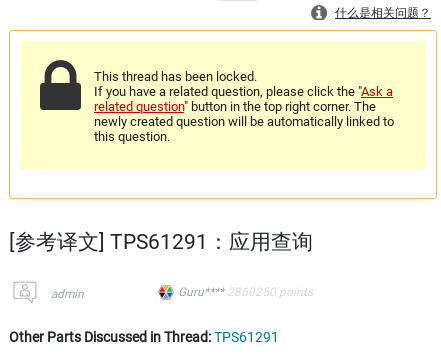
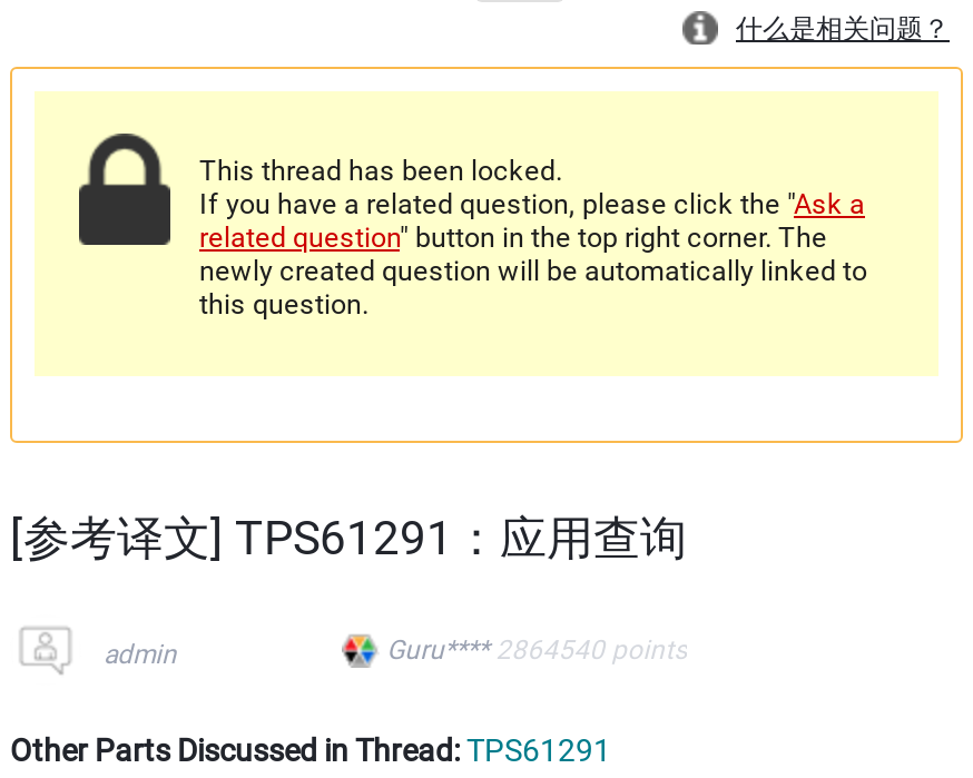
[178,285,313,299] Guru**** 2860250 points -> [387,634,687,666] Guru**** 2864540 points

